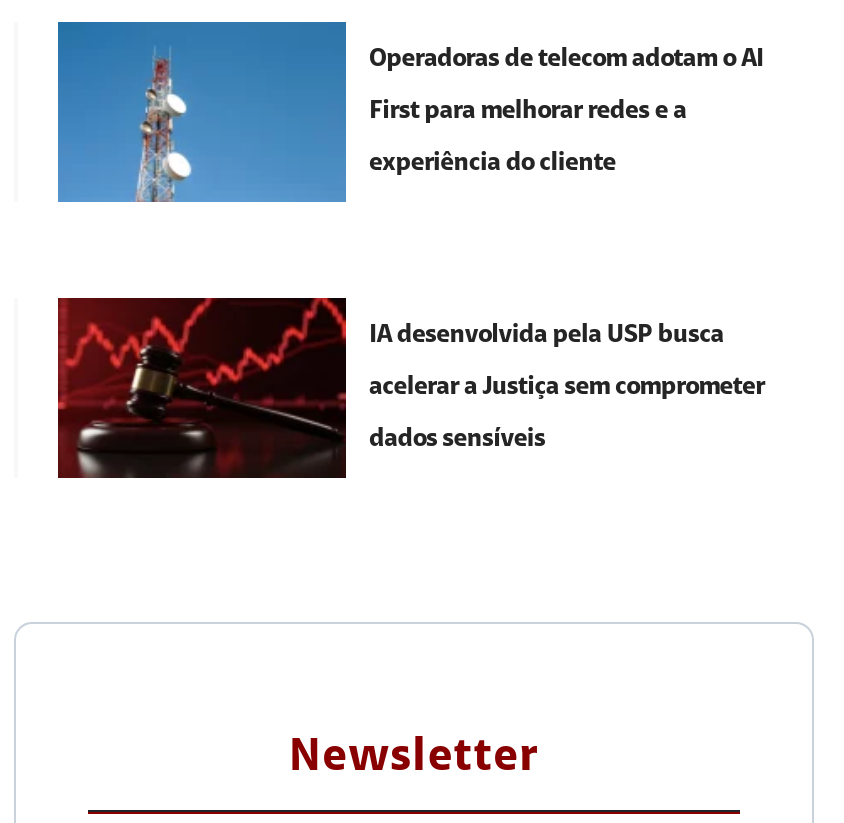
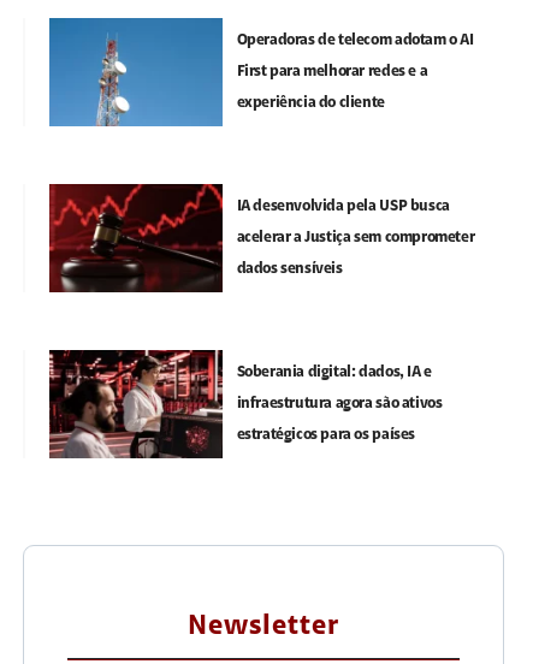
none -> [48,349,442,458] [image] | Soberania digital: dados, IA e | infraestrutura agora são ativos | estratégicos para os países

